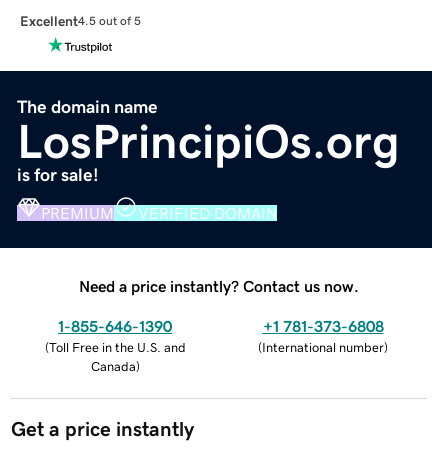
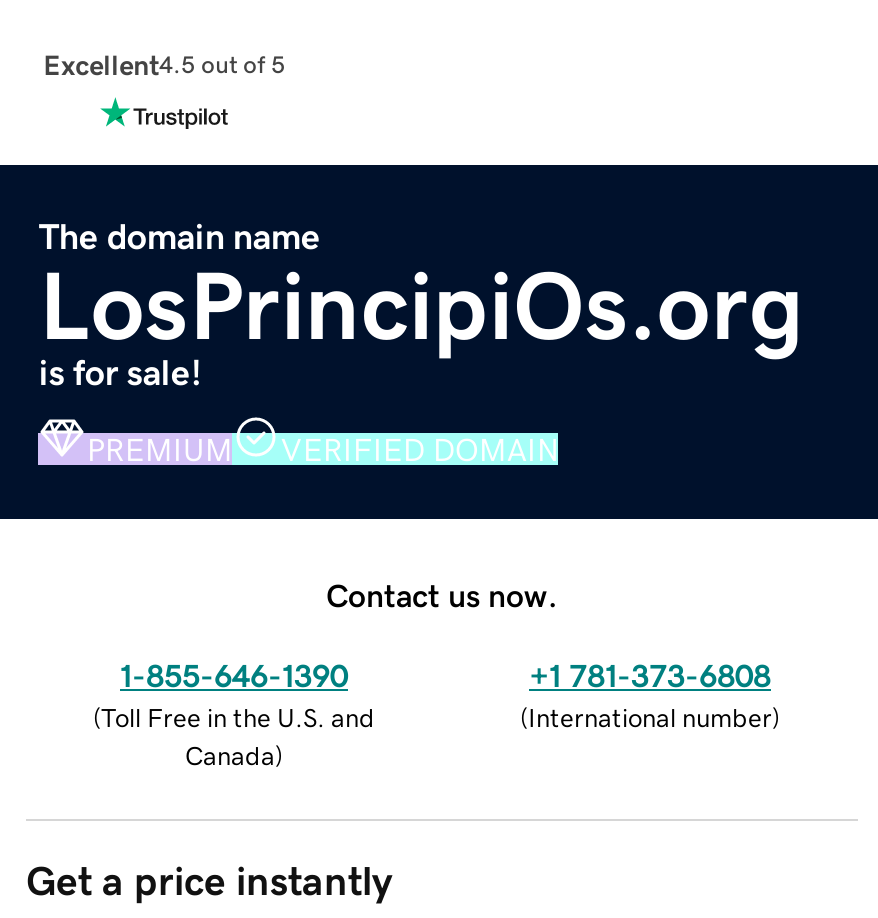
[79,278,359,294] Need a price instantly? Contact us now. -> [326,578,558,610] Contact us now.

